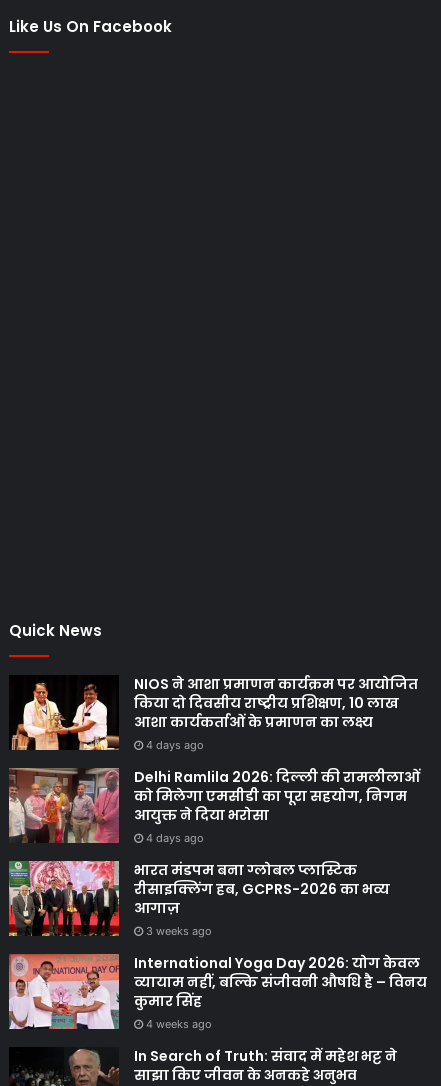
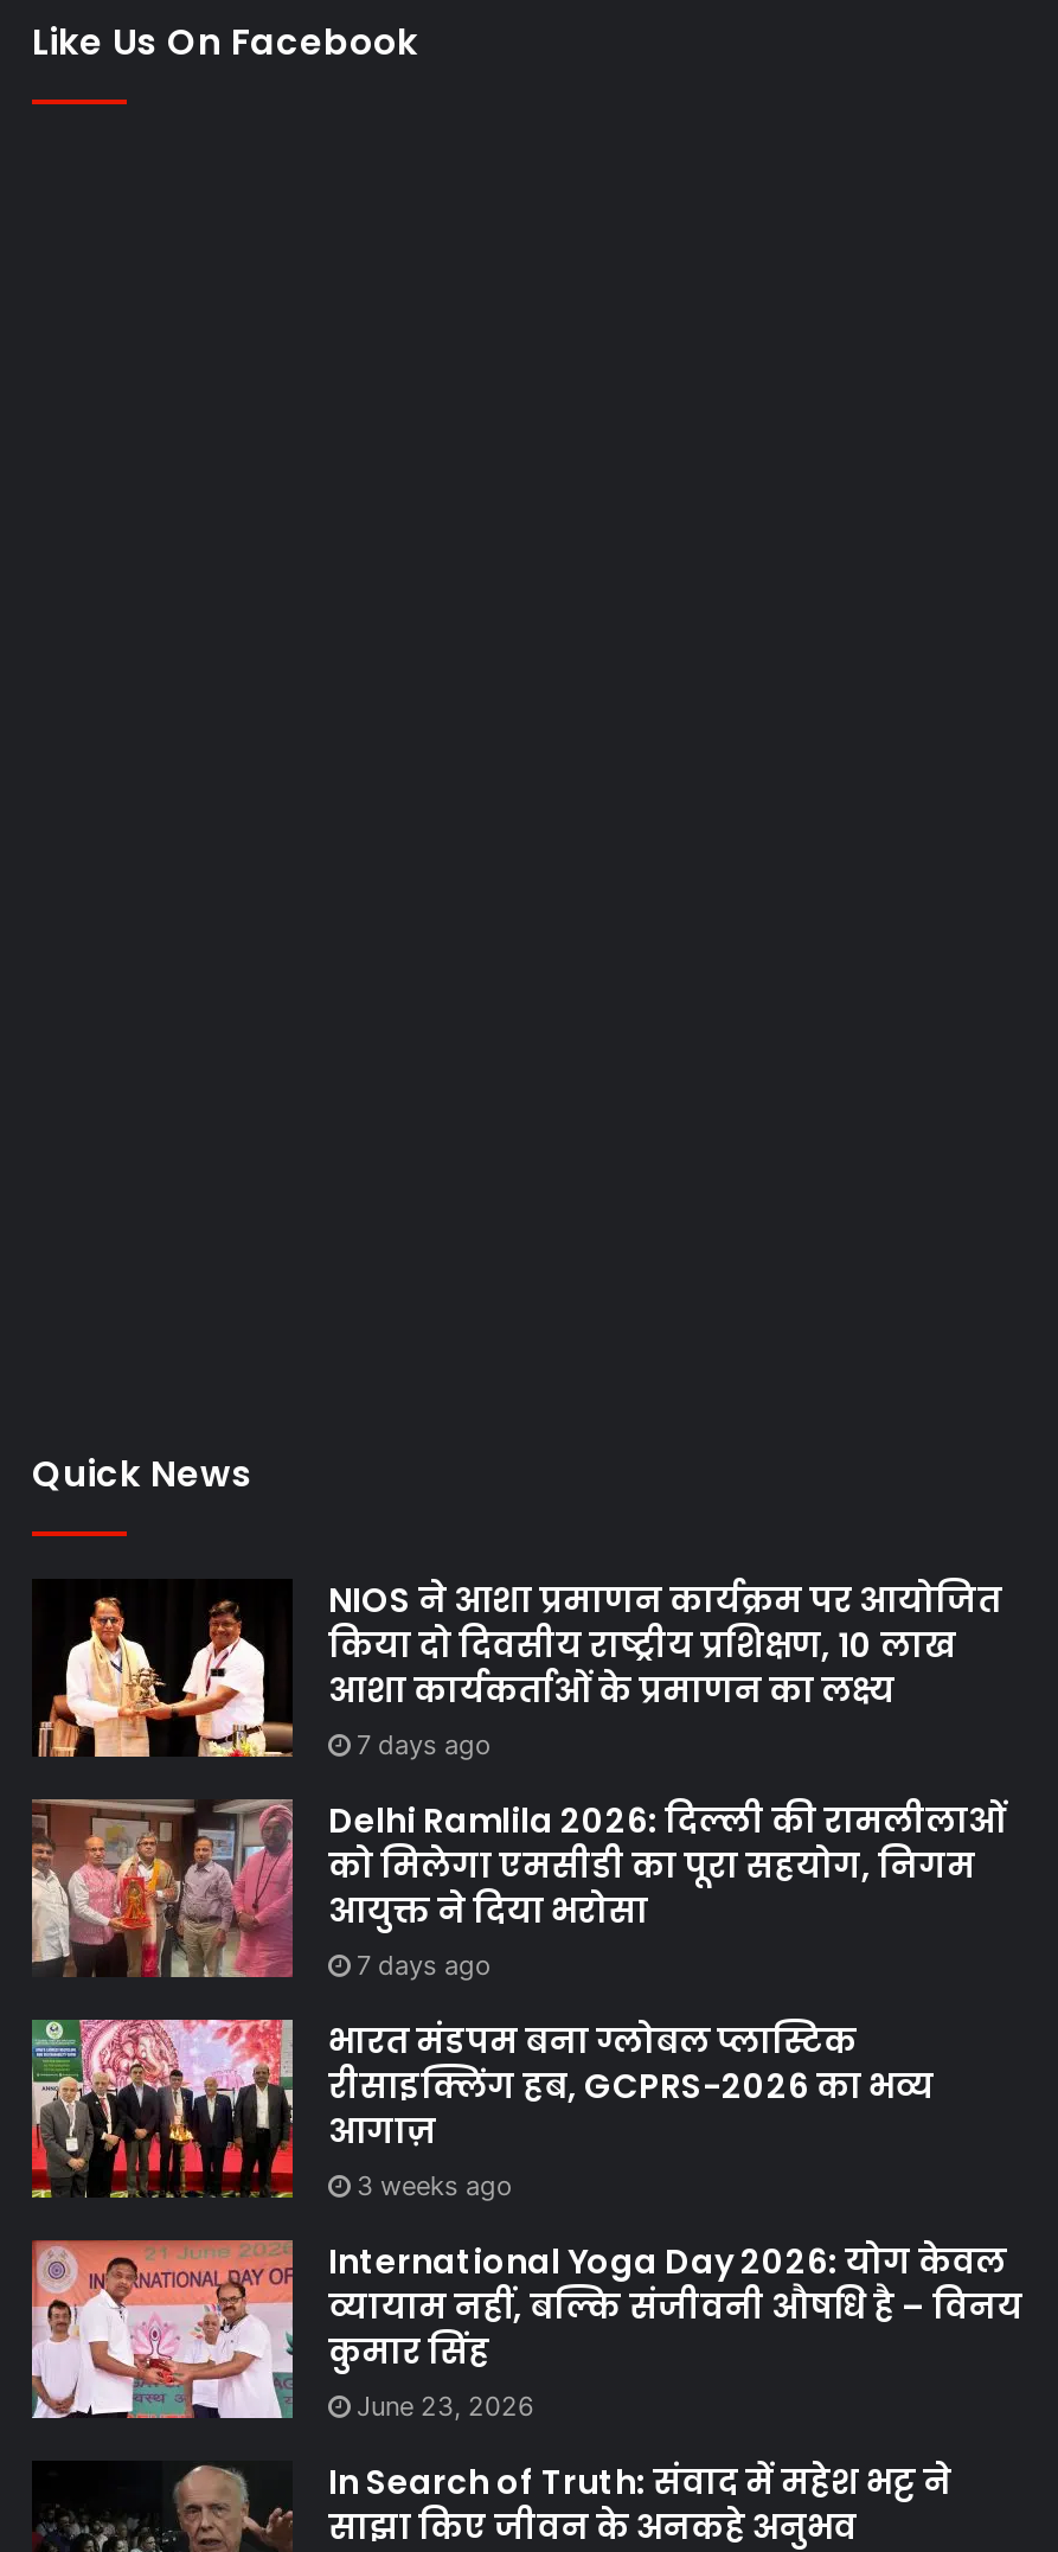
[146,738,204,752] 4 days ago -> [357,1727,492,1760] 7 days ago
[146,831,204,845] 4 days ago -> [357,1947,492,1980] 7 days ago
[146,1017,212,1031] 4 weeks ago -> [357,2388,534,2421] June 23, 2026

